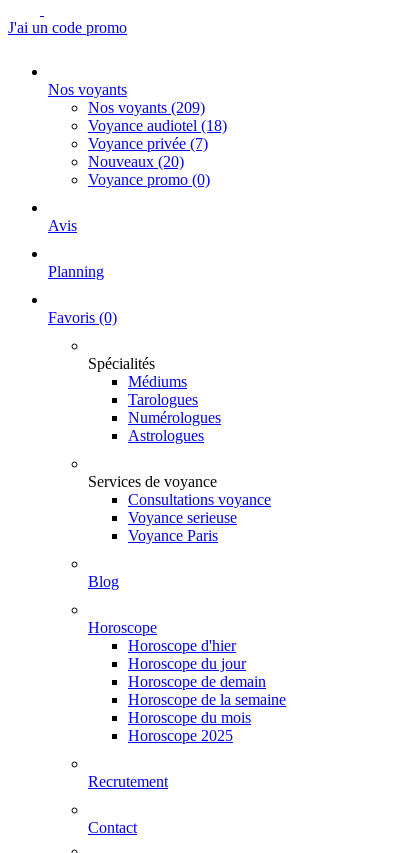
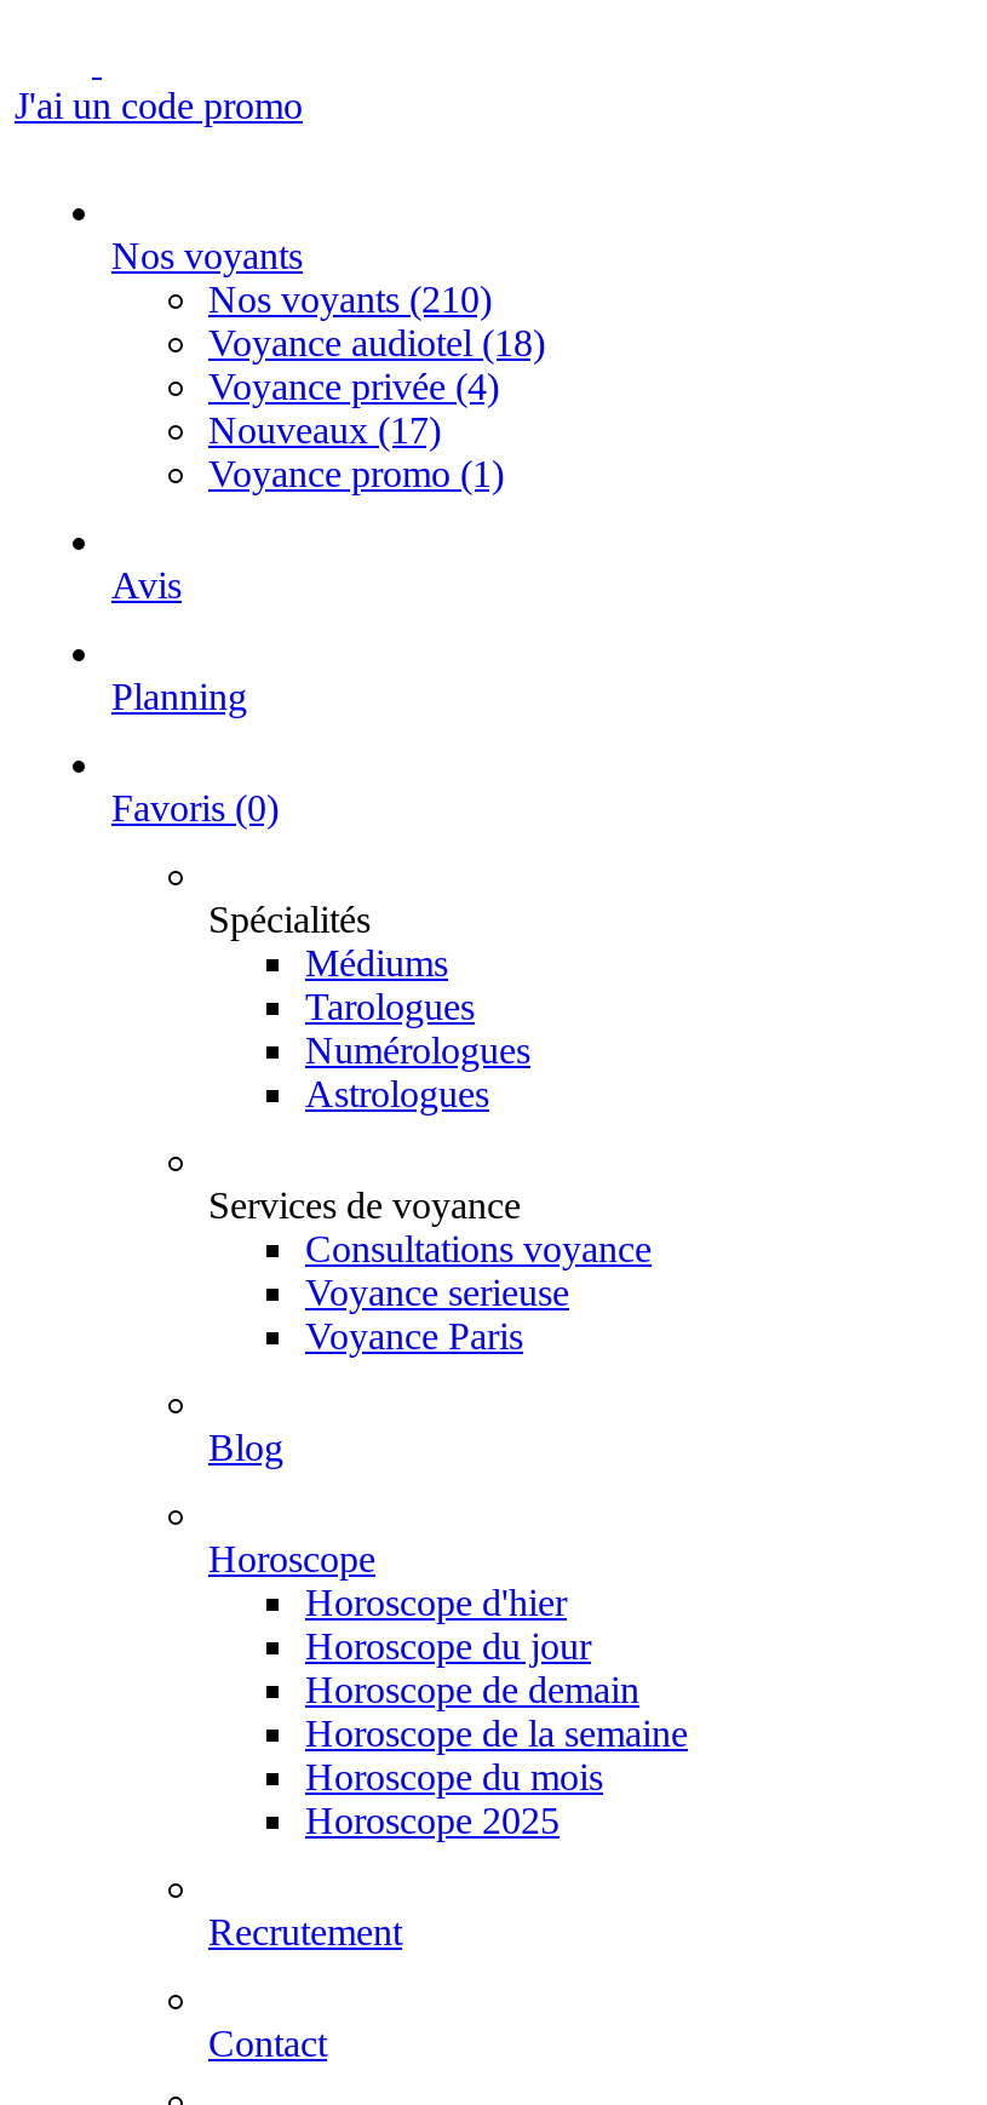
[88,99,205,116] Nos voyants (209) -> [208,279,492,320] Nos voyants (210)
[88,135,208,152] Voyance privée (7) -> [208,366,499,407] Voyance privée (4)
[88,153,184,170] Nouveaux (20) -> [208,409,441,451] Nouveaux (17)
[88,171,210,188] Voyance promo (0) -> [208,453,504,494] Voyance promo (1)

